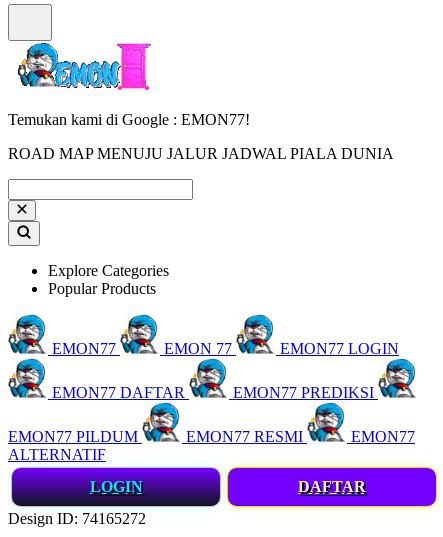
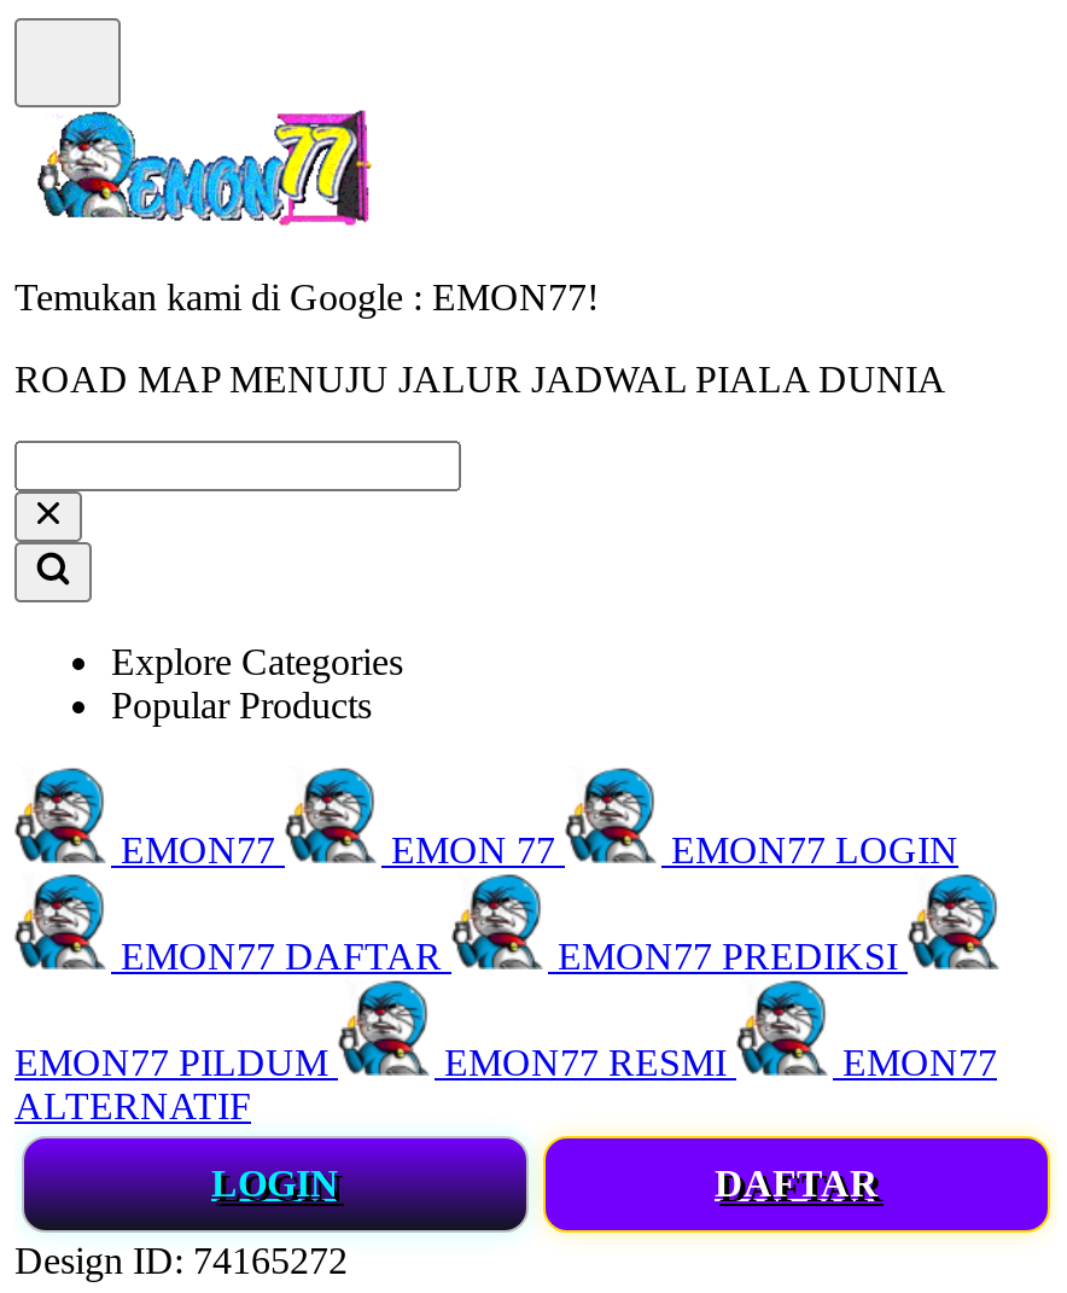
[116,43,155,88] [image] -> [273,110,374,223] [image]

